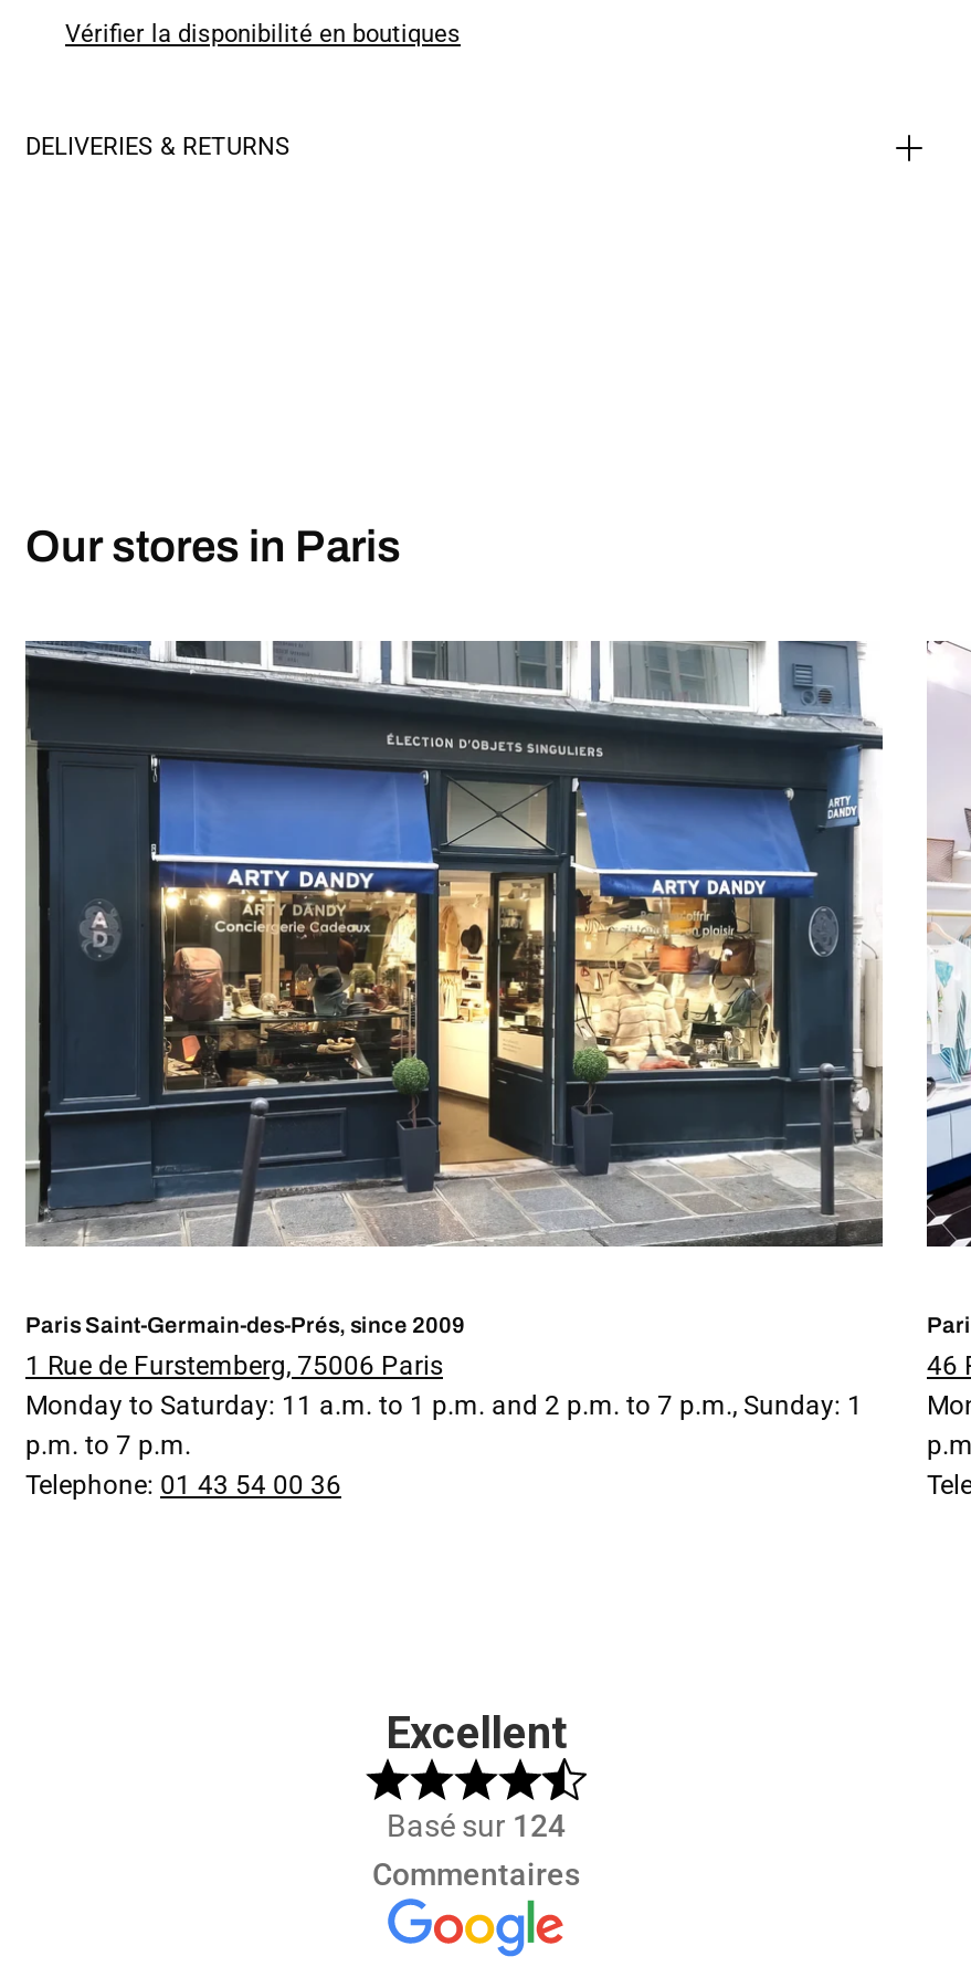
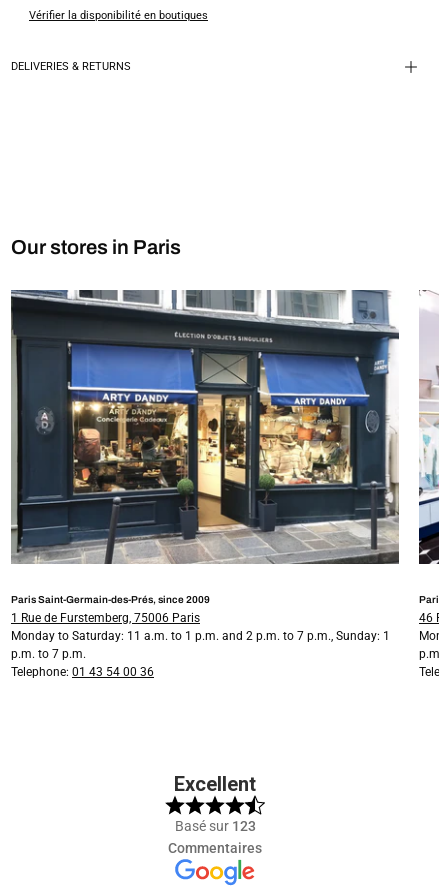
[387,1807,566,1843] Basé sur 124 -> [174,818,255,834] Basé sur 123

